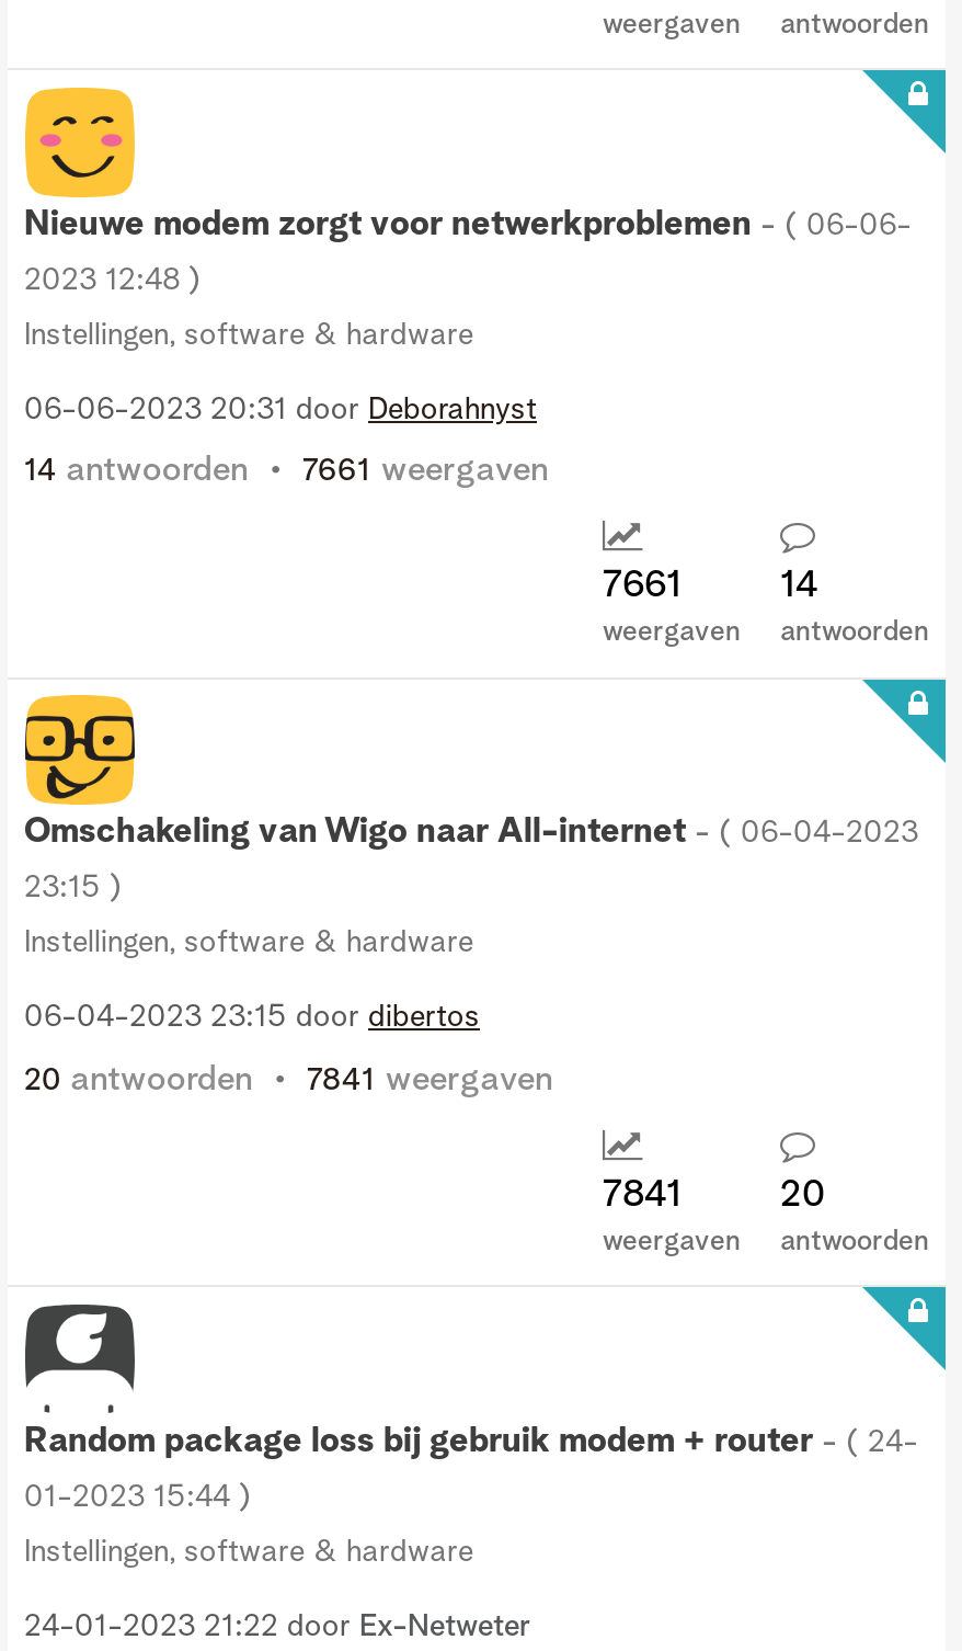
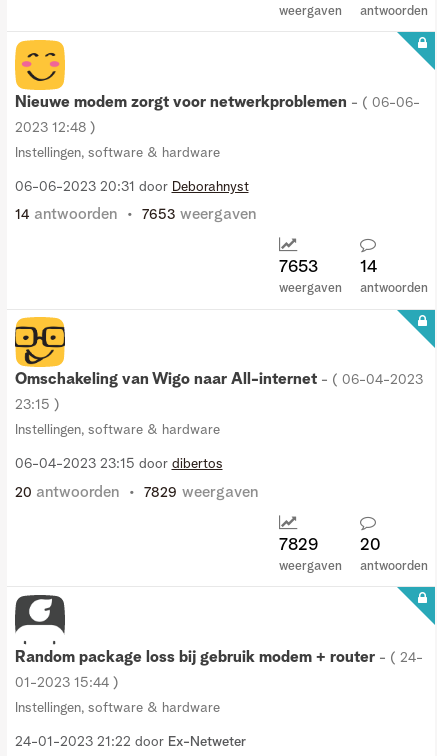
[24,454,548,489] 14 antwoorden 7661 weergaven -> [14,207,255,223] 14 antwoorden 7653 weergaven
[603,568,682,605] 7661 -> [278,259,317,276] 7653
[24,1062,552,1097] 20 antwoorden 7841 weergaven -> [14,484,257,500] 20 antwoorden 7829 weergaven
[603,1176,682,1214] 7841 -> [278,536,317,553] 7829

